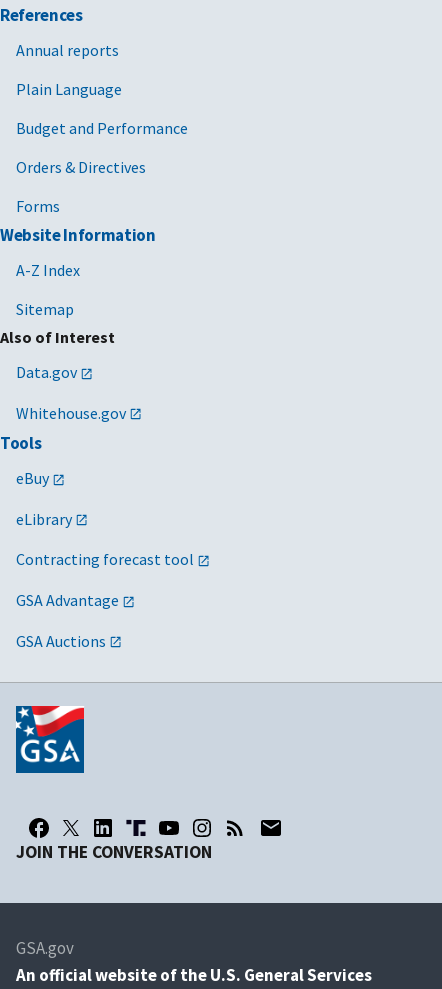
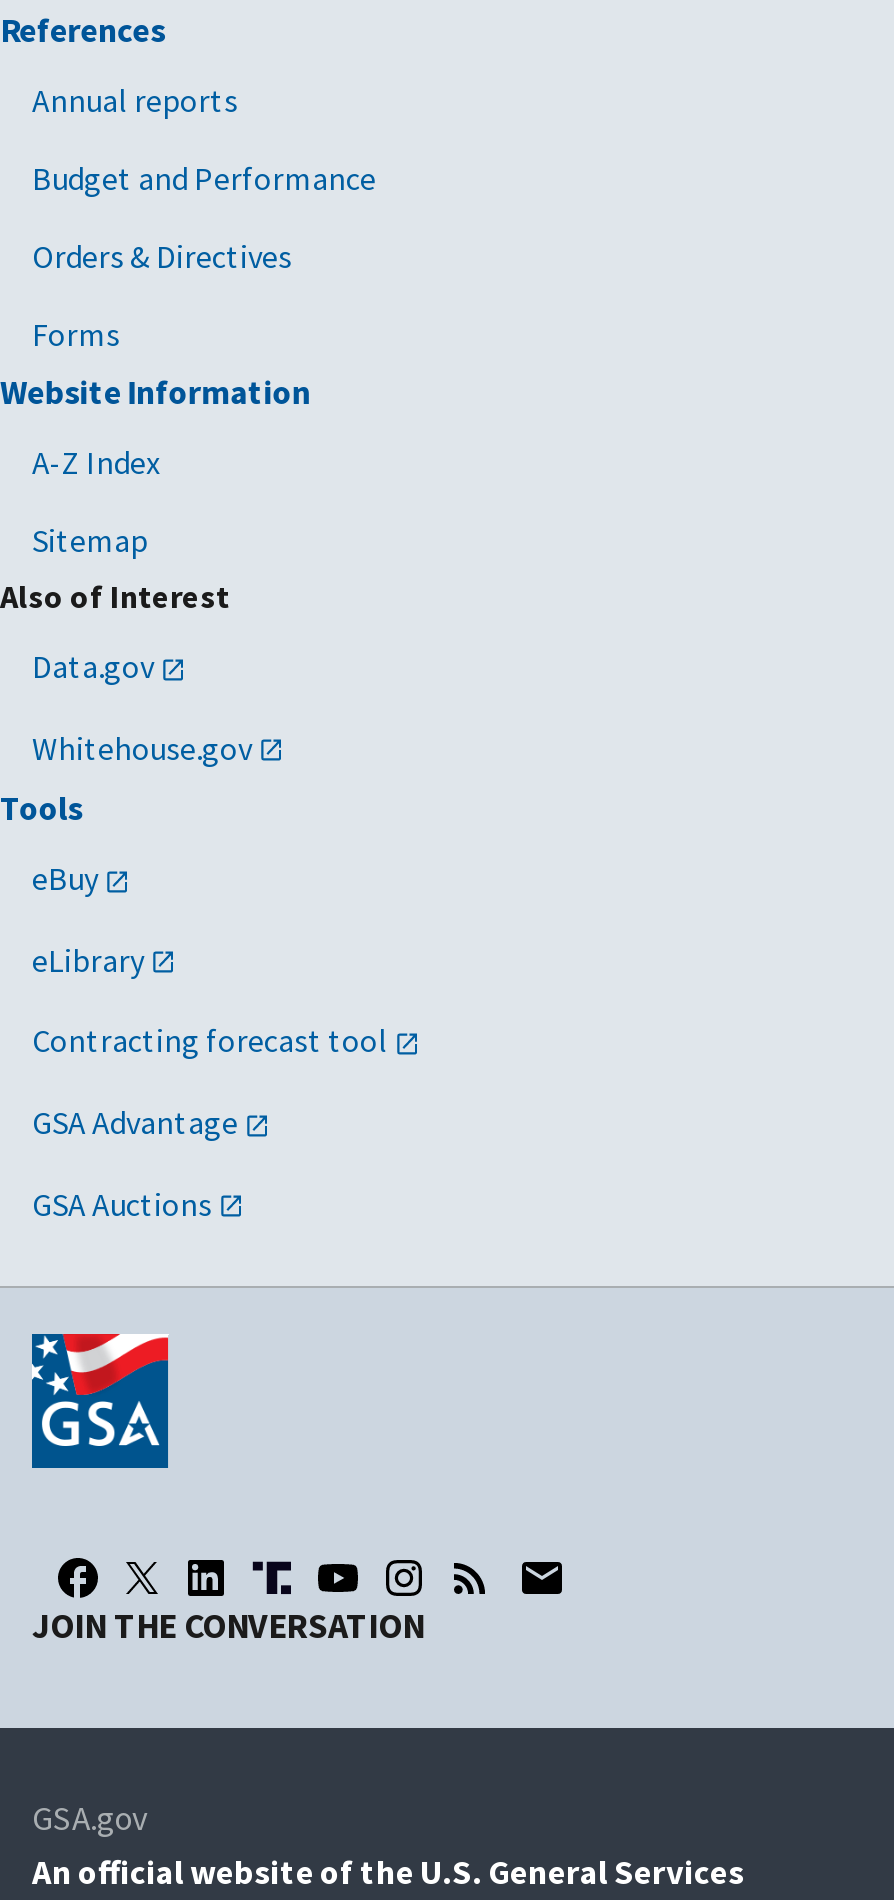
[16,79,122,99] Plain Language -> none

